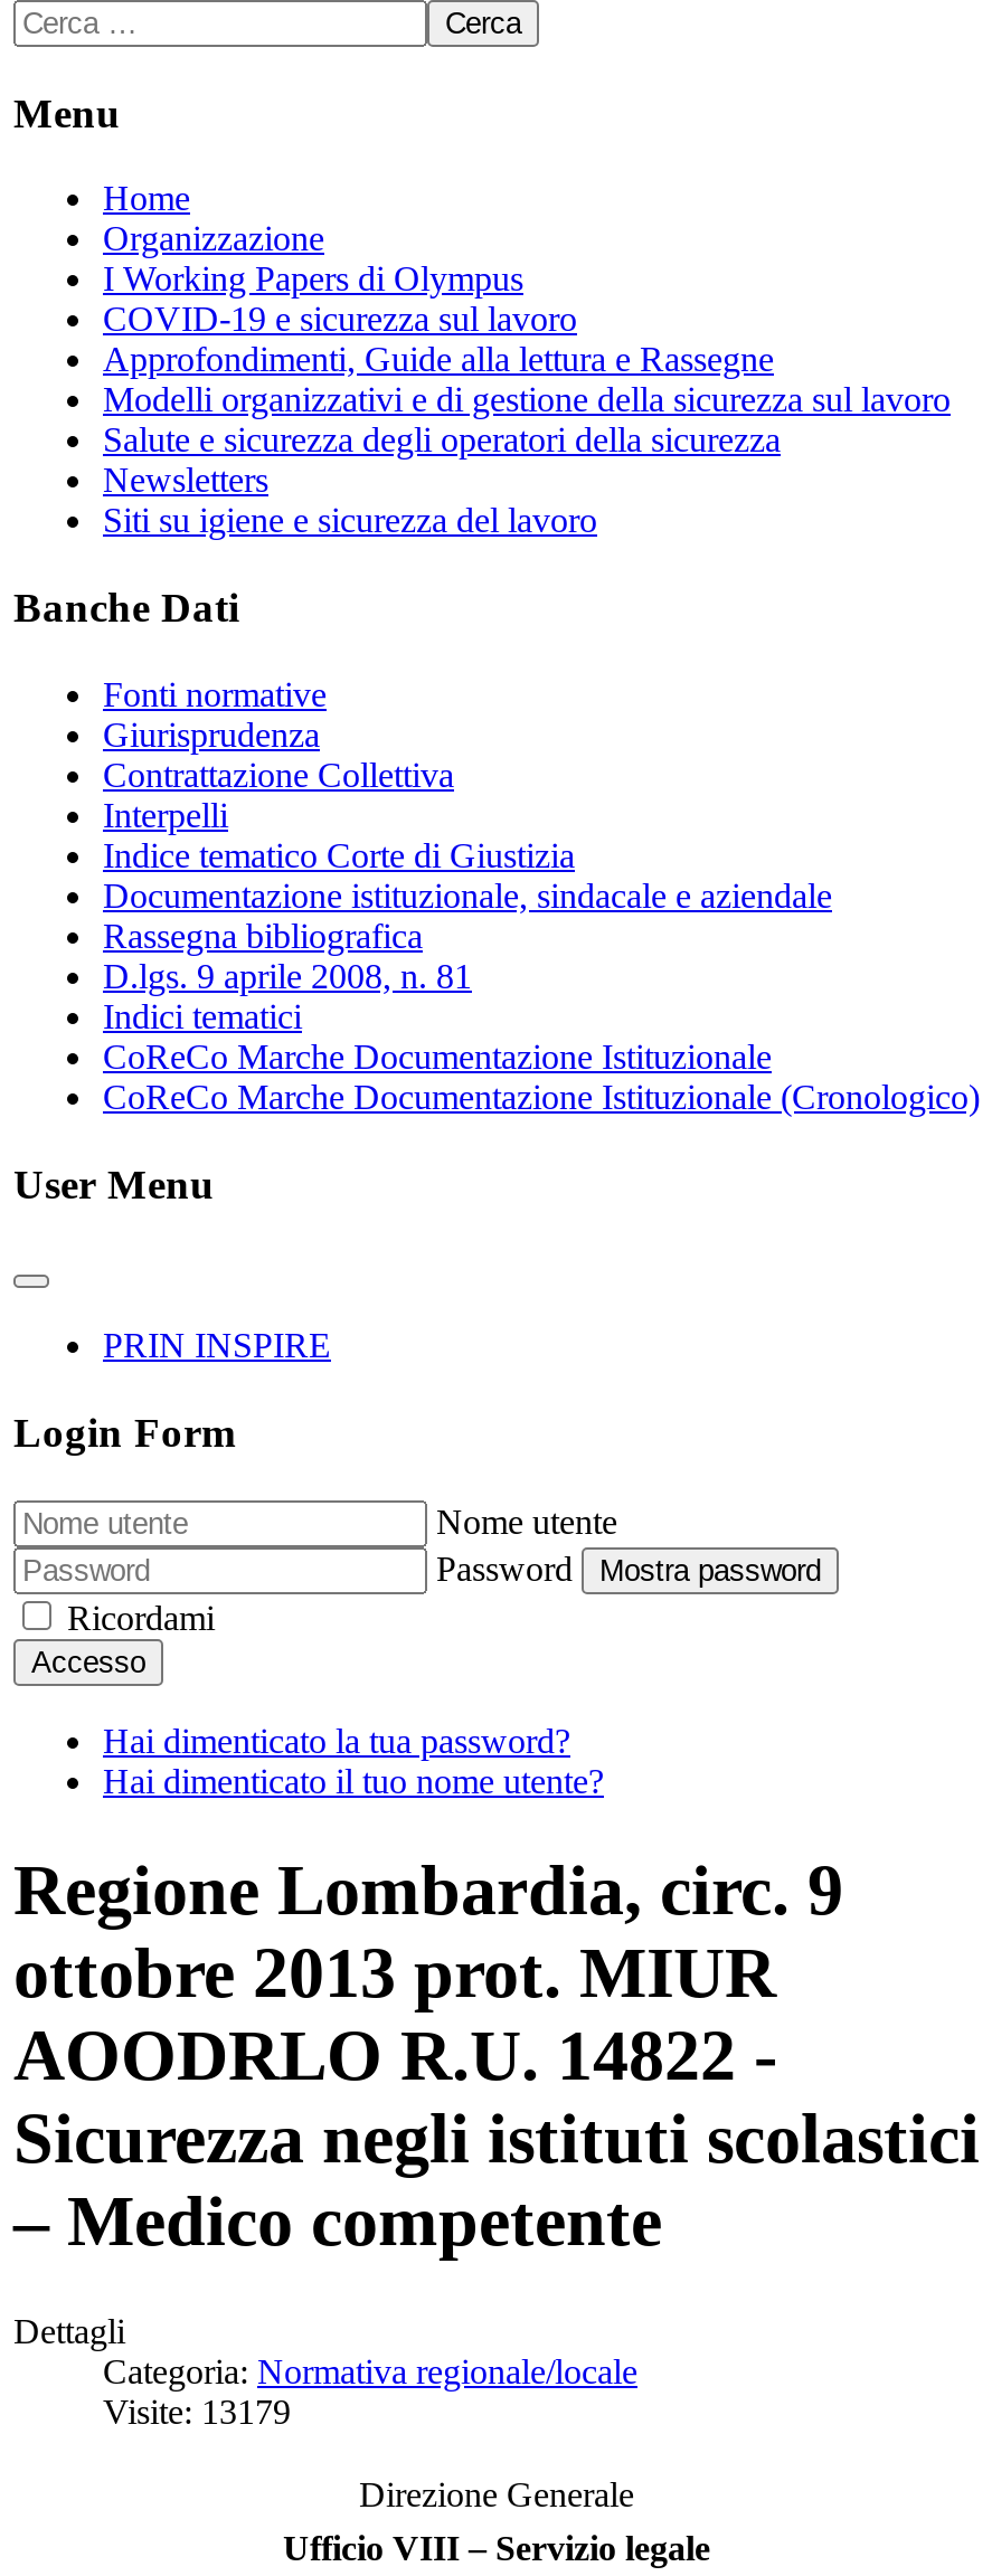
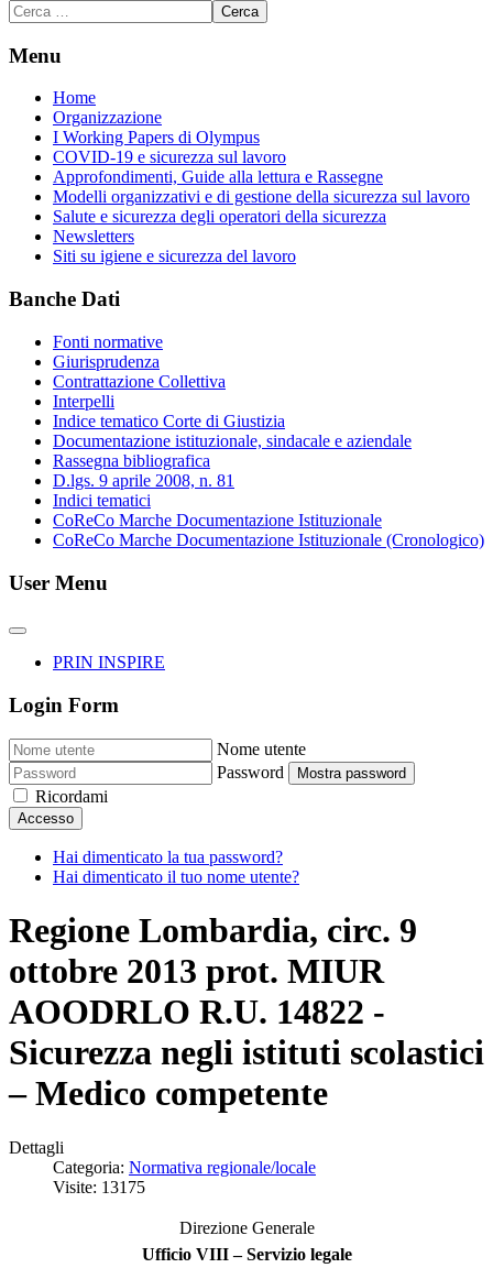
[103,2392,291,2430] Visite: 13179 -> [53,1177,145,1196] Visite: 13175

